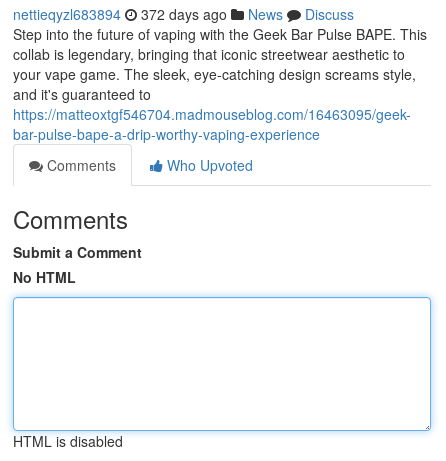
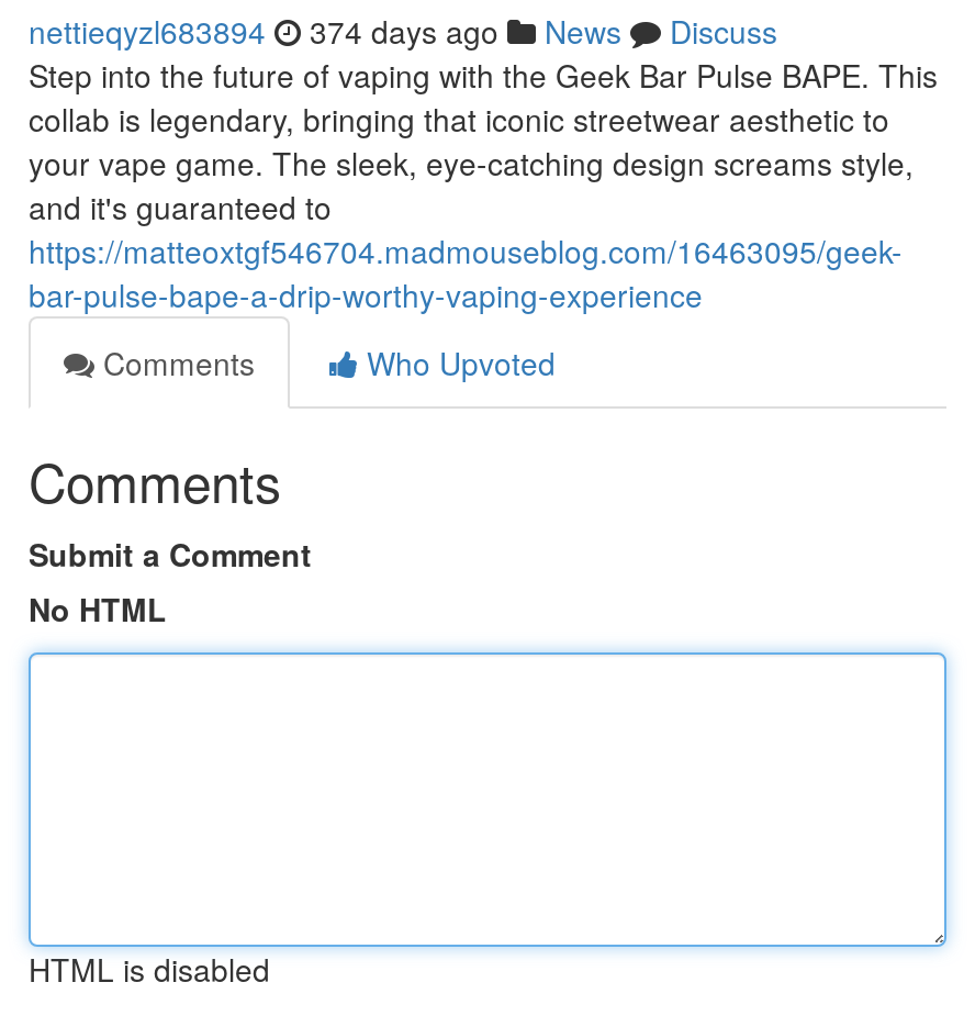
[13,4,354,24] nettieqyzl683894 372 days ago News Discuss -> [29,9,777,53] nettieqyzl683894 374 days ago News Discuss

